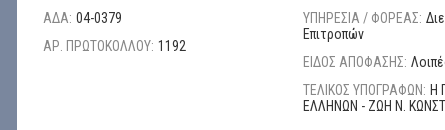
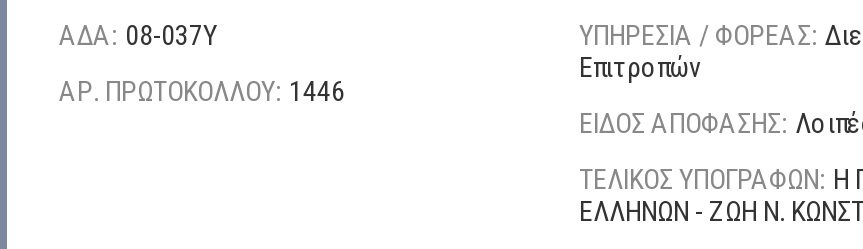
[43,10,122,26] ΑΔΑ: 04-0379 -> [59,19,217,51] ΑΔΑ: 08-037Υ
[43,38,186,54] ΑΡ. ΠΡΩΤΟΚΟΛΛΟΥ: 1192 -> [59,75,345,107] ΑΡ. ΠΡΩΤΟΚΟΛΛΟΥ: 1446

